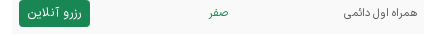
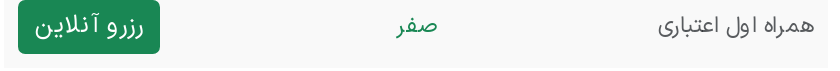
[344,5,417,22] همراه اول دائمی -> [658,9,814,43] همراه اول اعتباری

